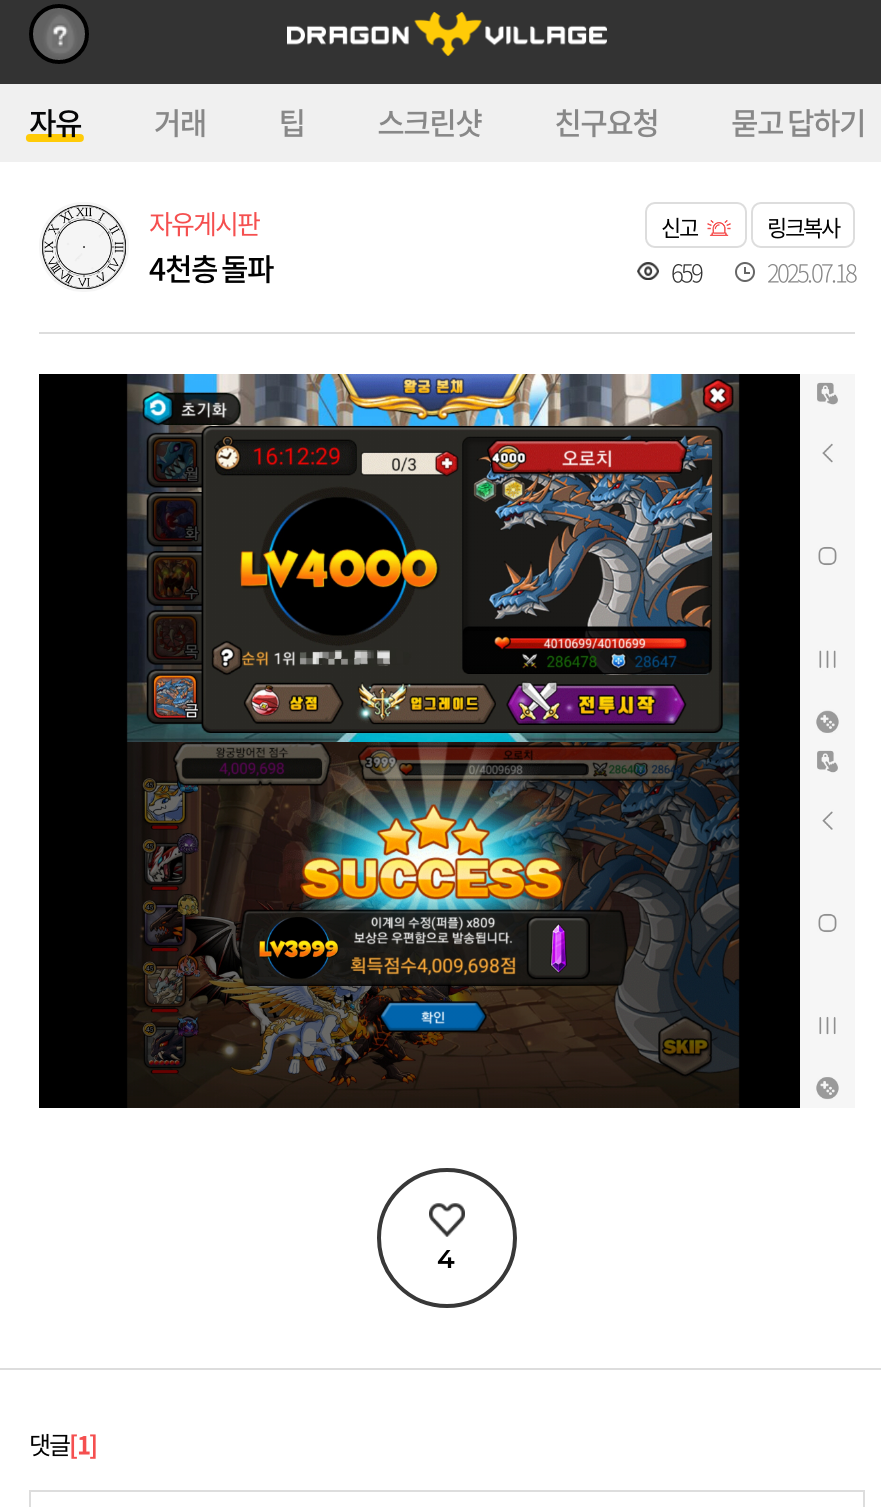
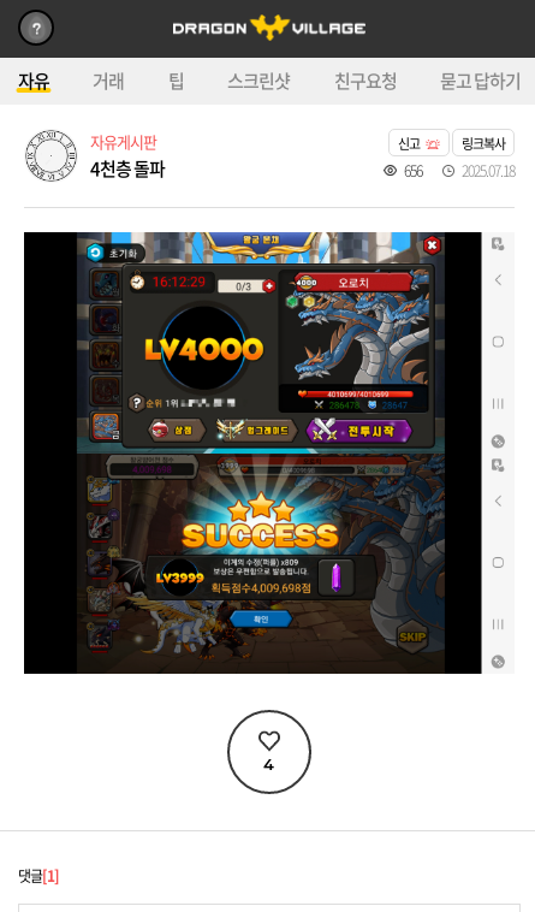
[671,254,855,290] 659 2025.07.18 -> [404,160,515,182] 656 2025.07.18

